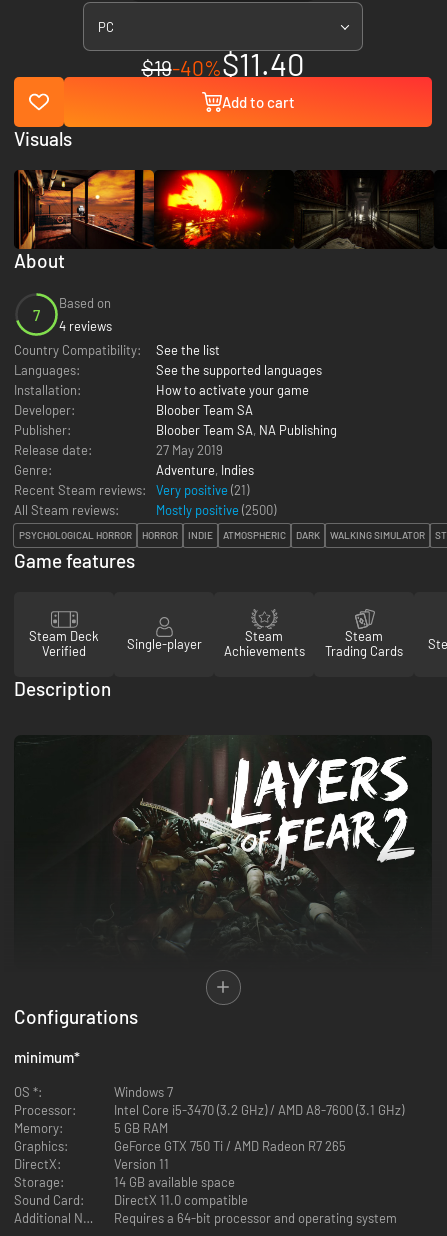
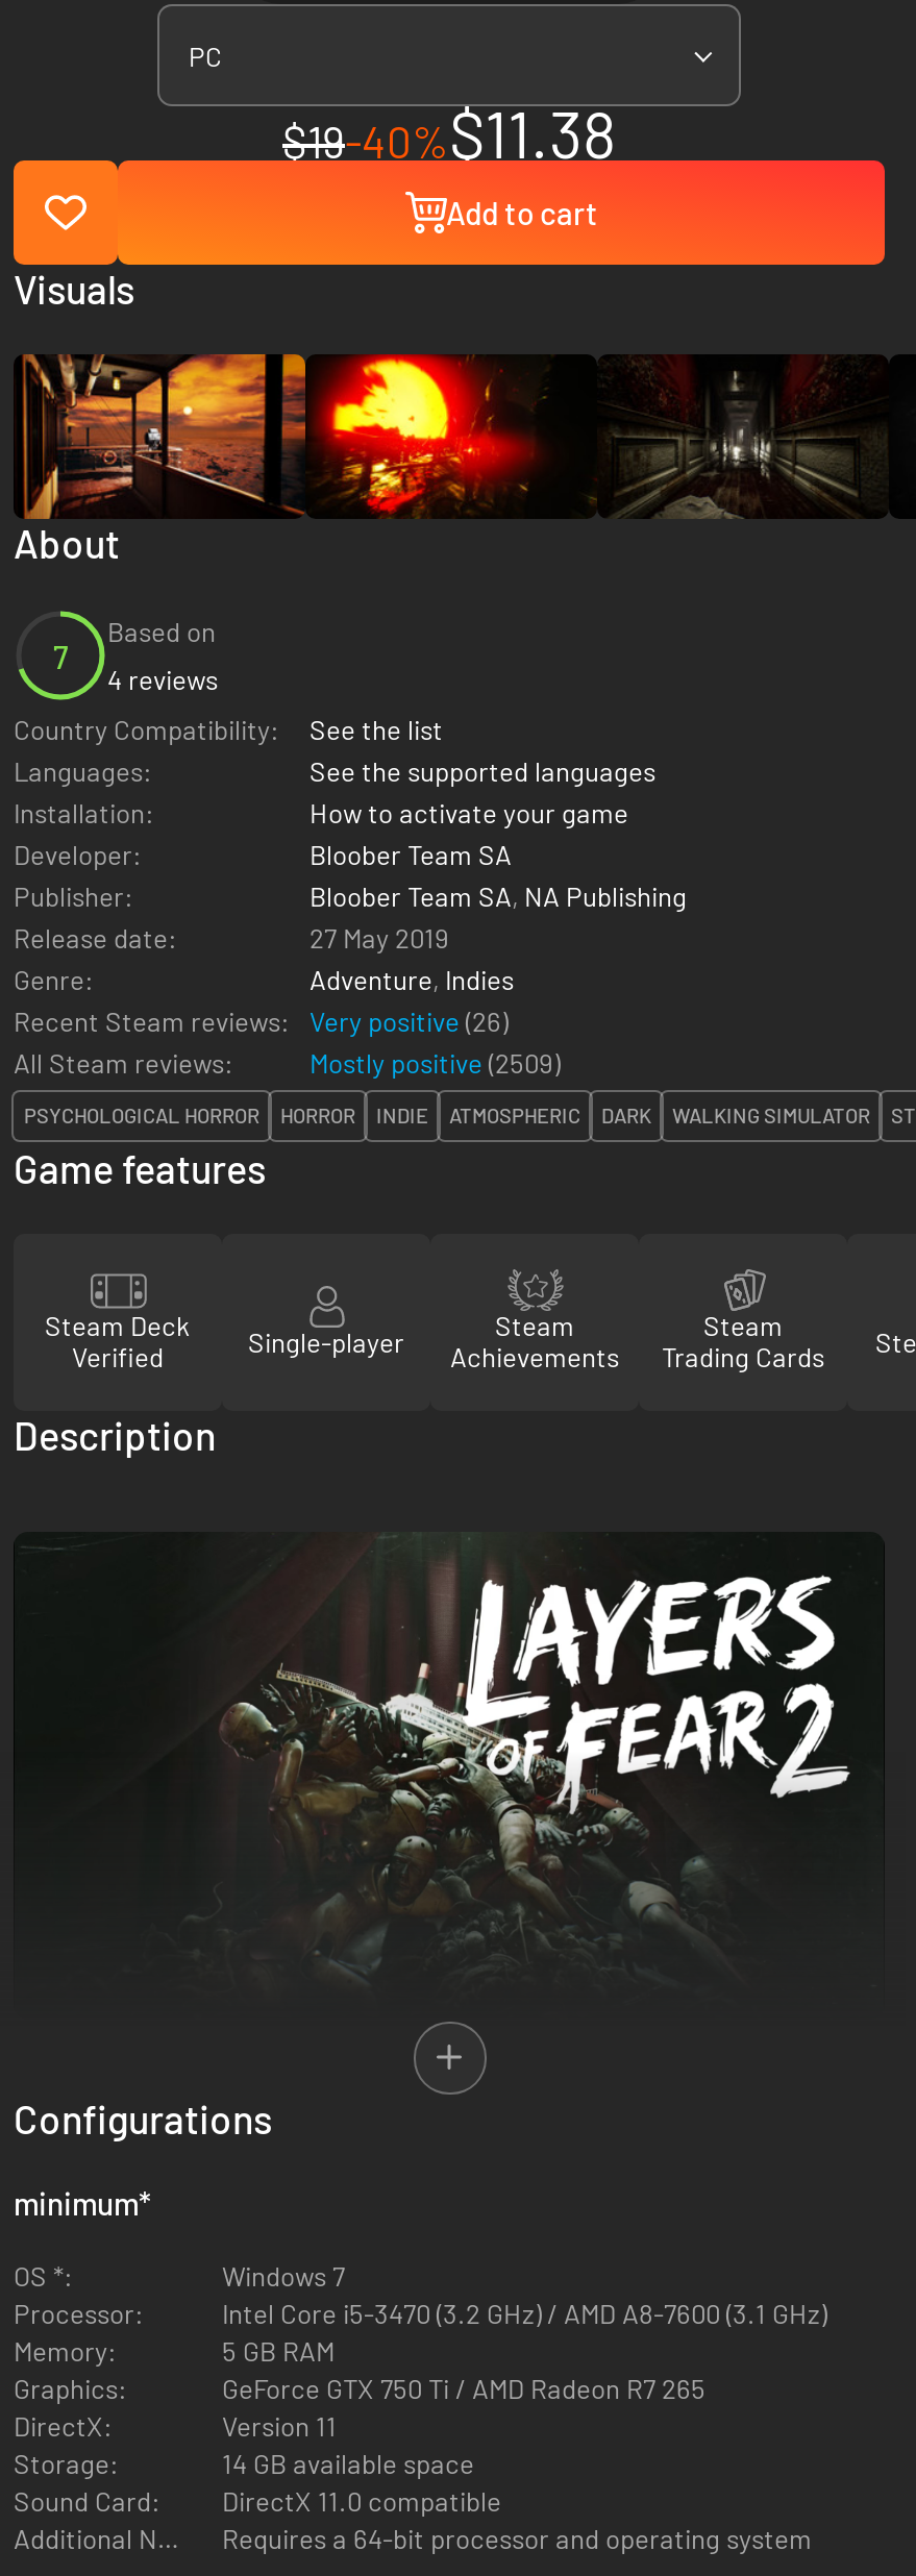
[141,45,304,82] $19-40%$11.40 -> [282,94,616,171] $19-40%$11.38
[156,481,249,497] Very positive (21) -> [310,1004,507,1037] Very positive (26)
[156,501,276,517] Mostly positive (2500) -> [310,1045,560,1079] Mostly positive (2509)

